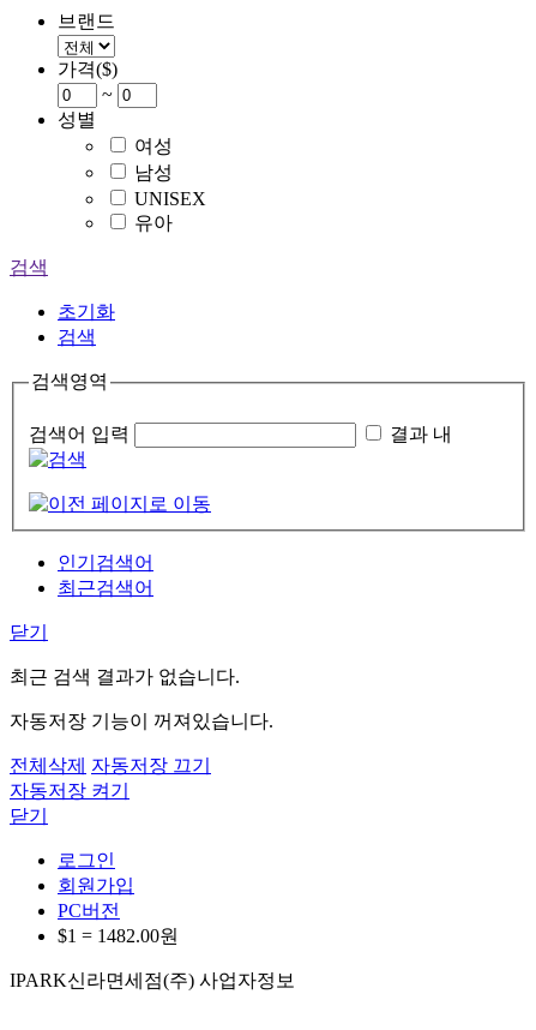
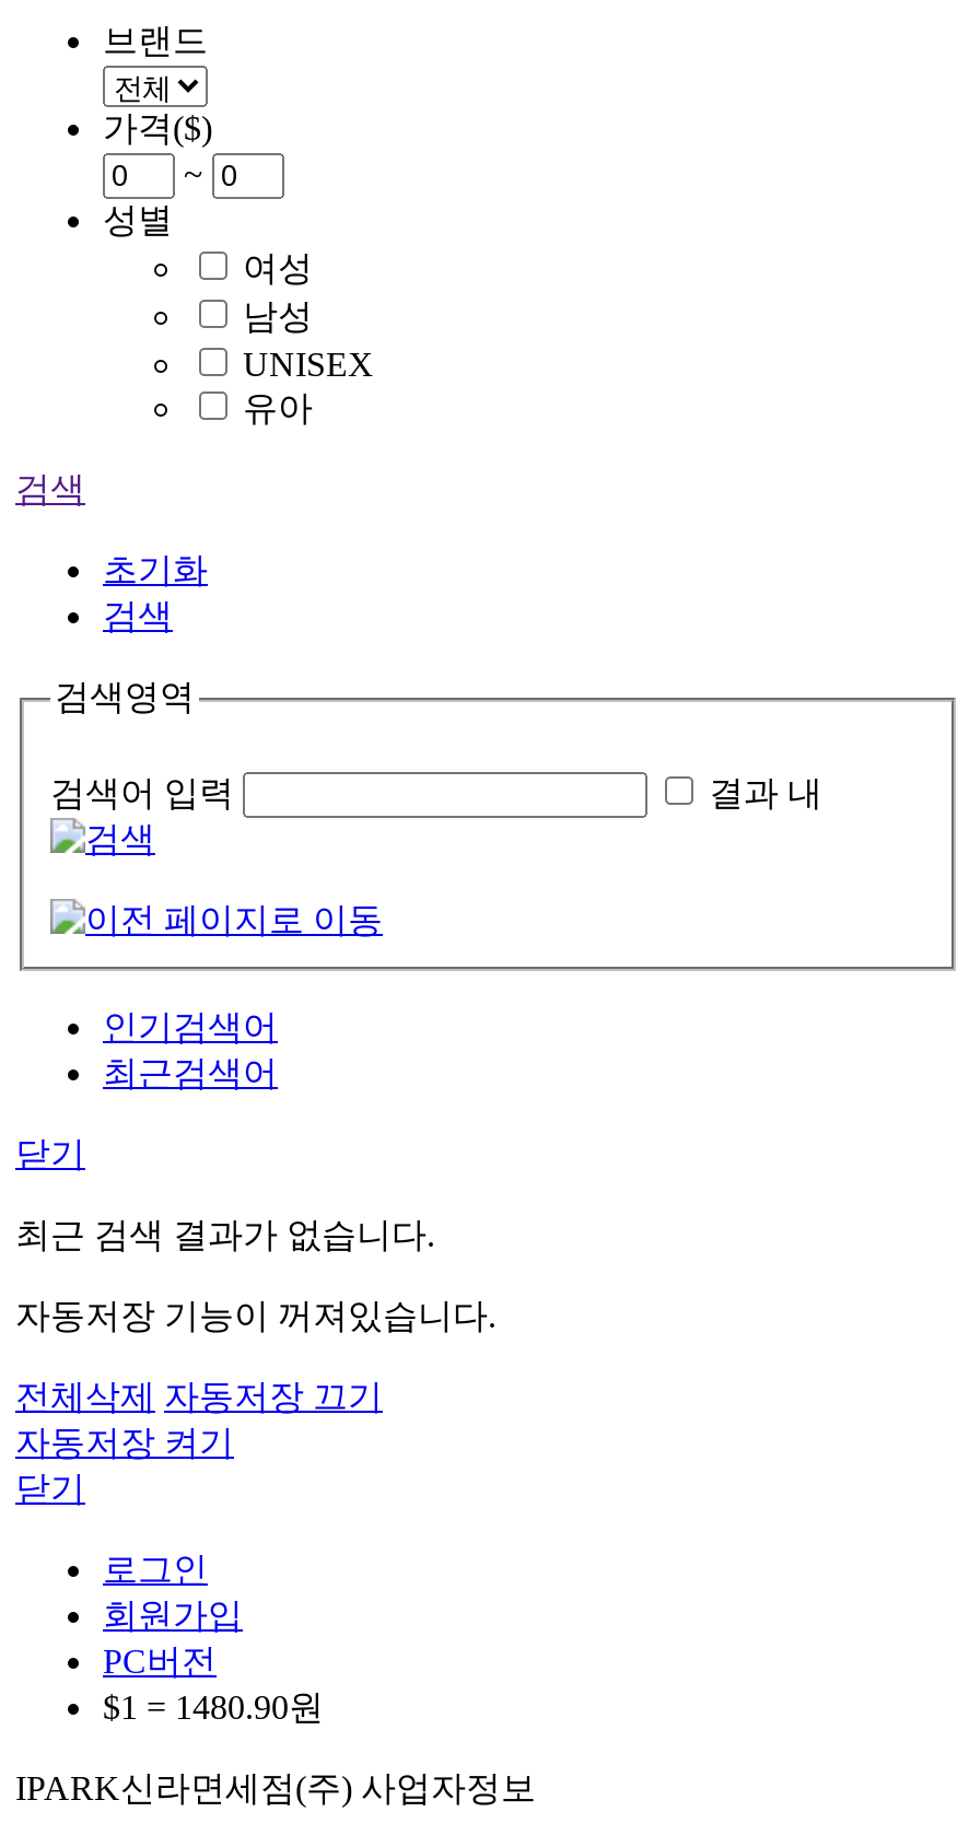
[58,926,179,946] $1 = 1482.00원 -> [103,1688,324,1726] $1 = 1480.90원

